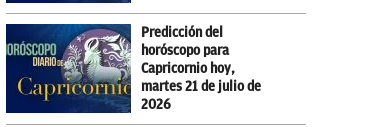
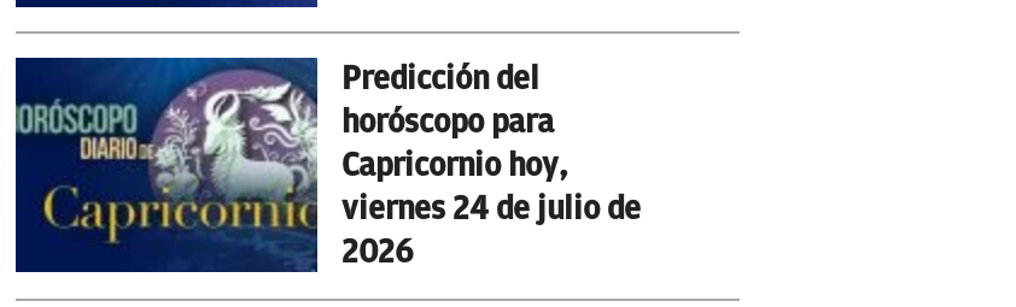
[141,79,261,94] martes 21 de julio de -> [341,190,641,226] viernes 24 de julio de

